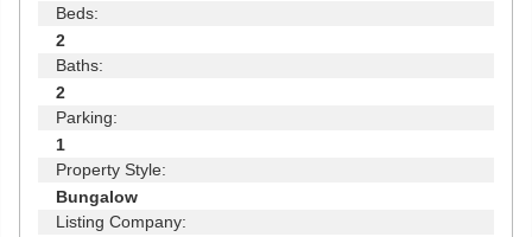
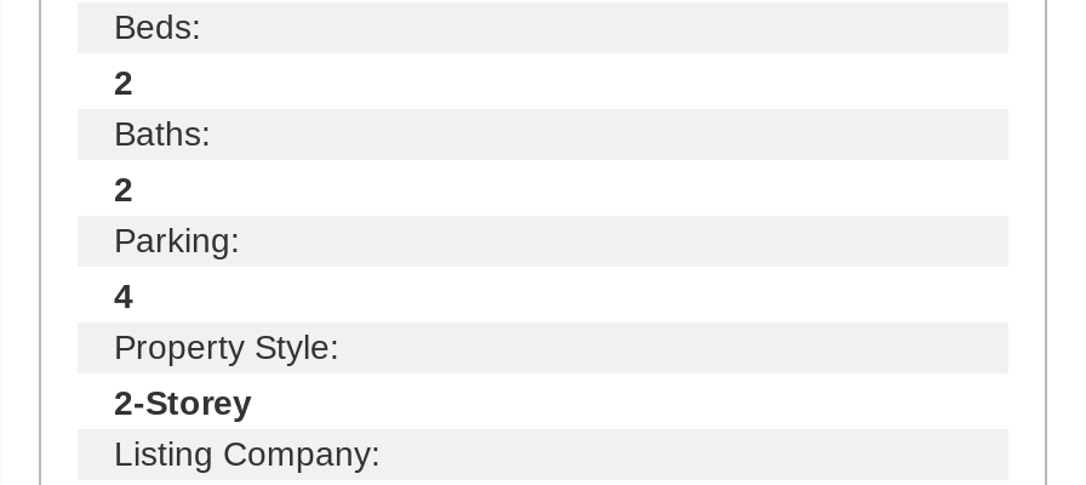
[56,135,65,154] 1 -> [114,277,133,316] 4
[56,187,138,206] Bungalow -> [114,384,252,422] 2-Storey

